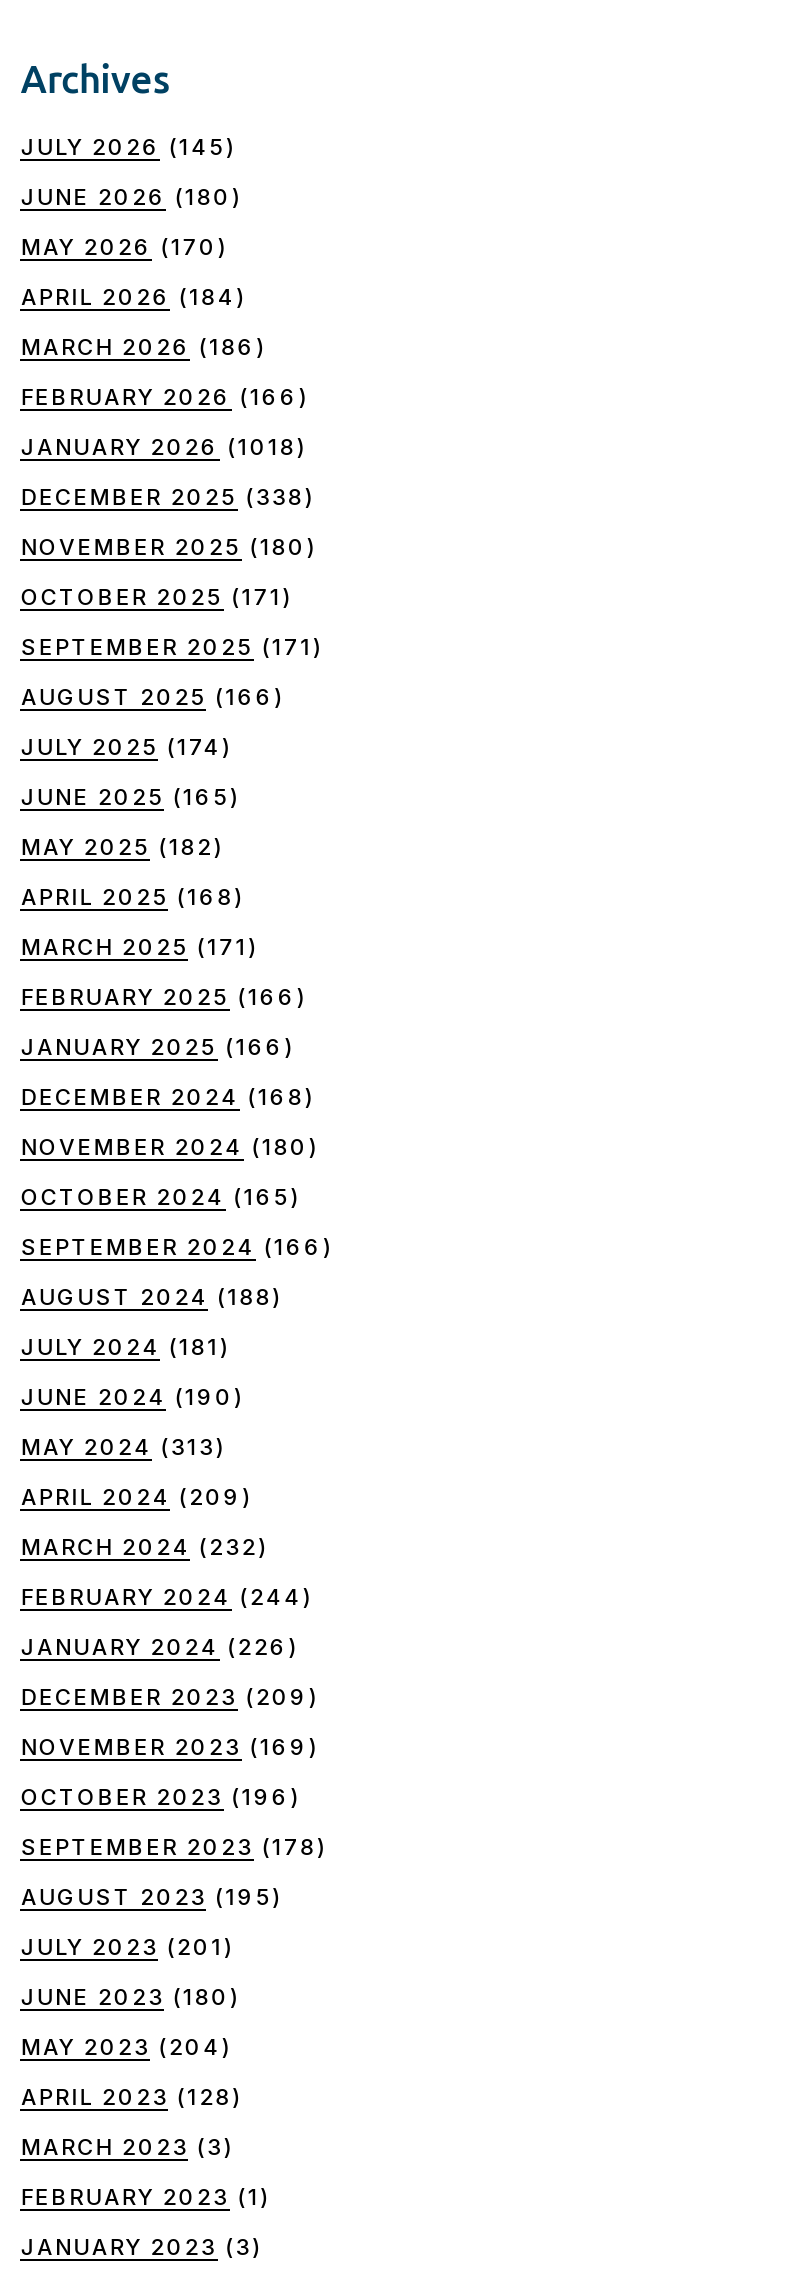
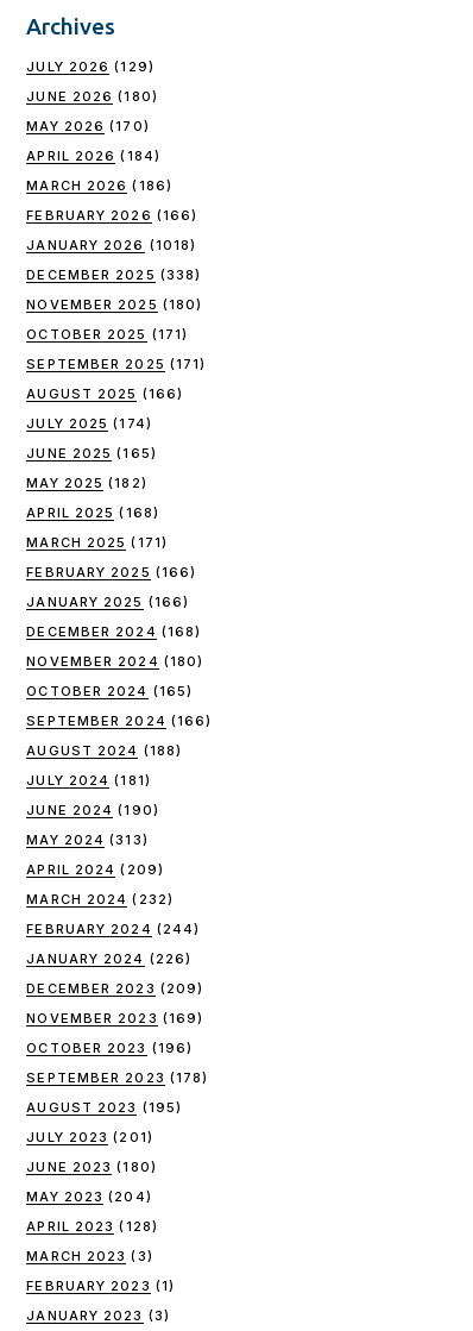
[21,133,236,161] JULY 2026 (145) -> [27,58,154,75] JULY 2026 (129)

